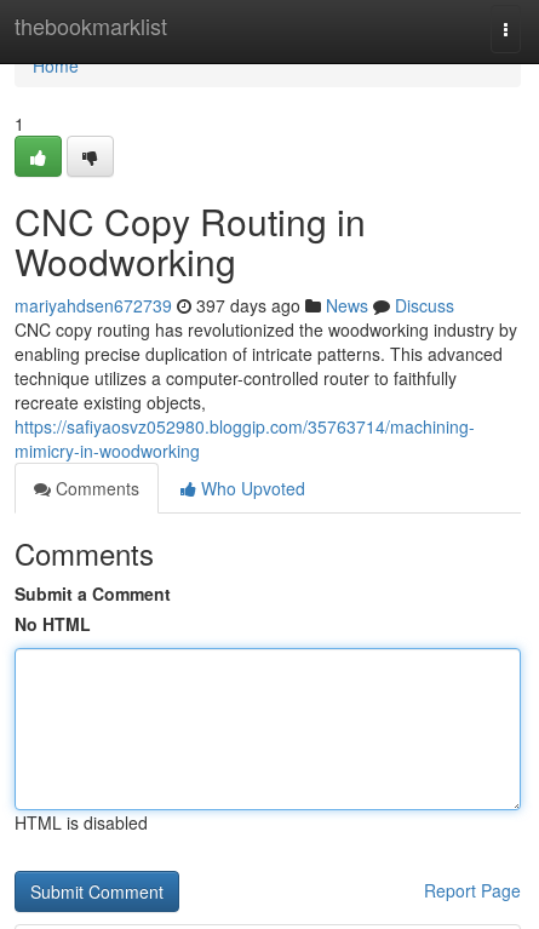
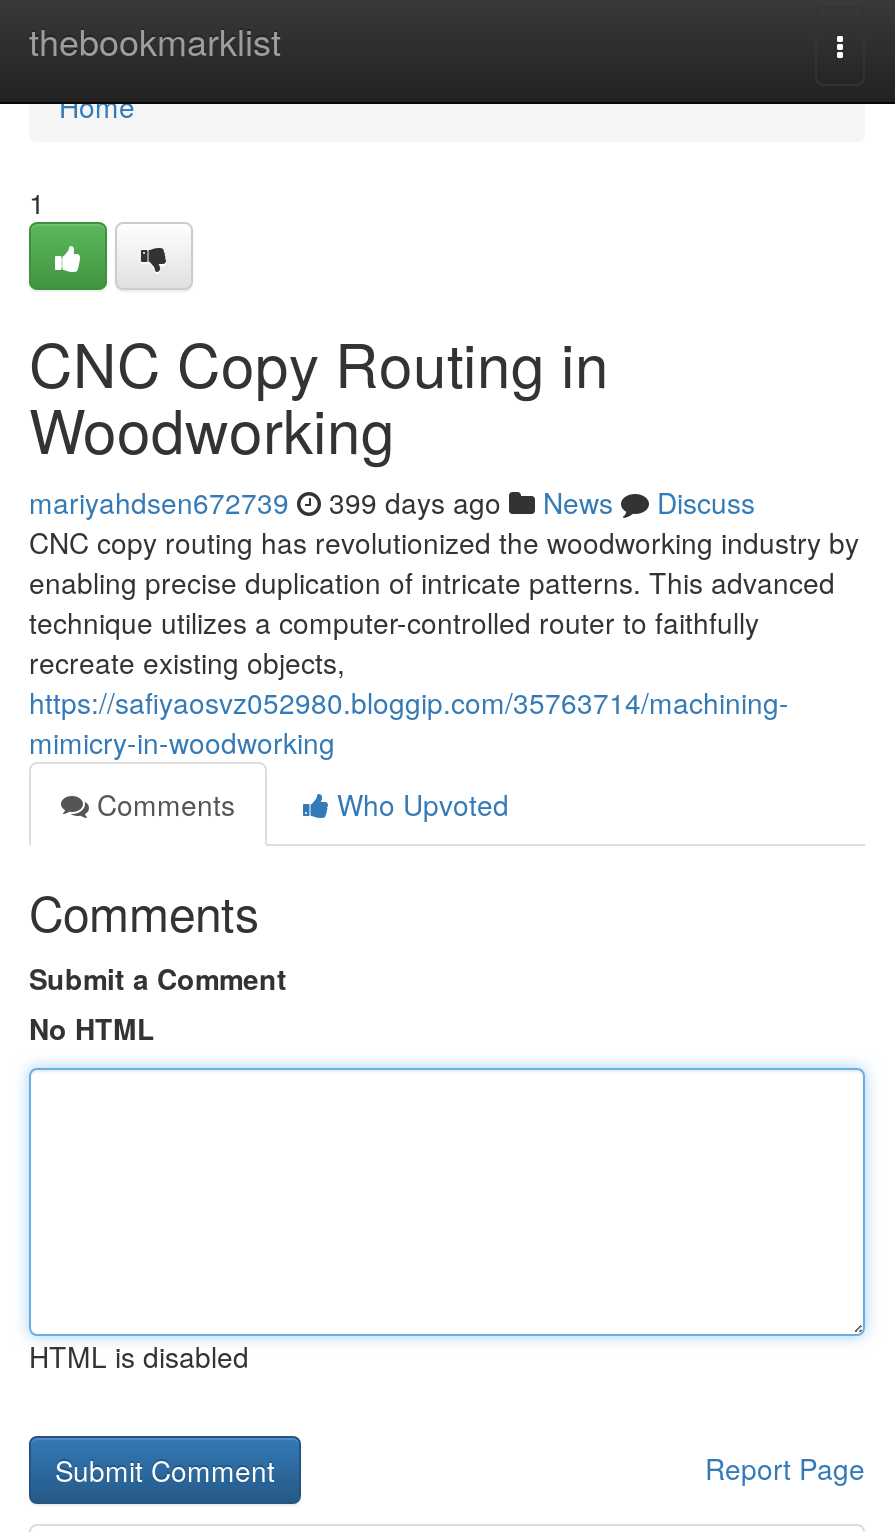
[15,293,454,317] mariyahdsen672739 397 days ago News Discuss -> [29,482,755,522] mariyahdsen672739 399 days ago News Discuss

